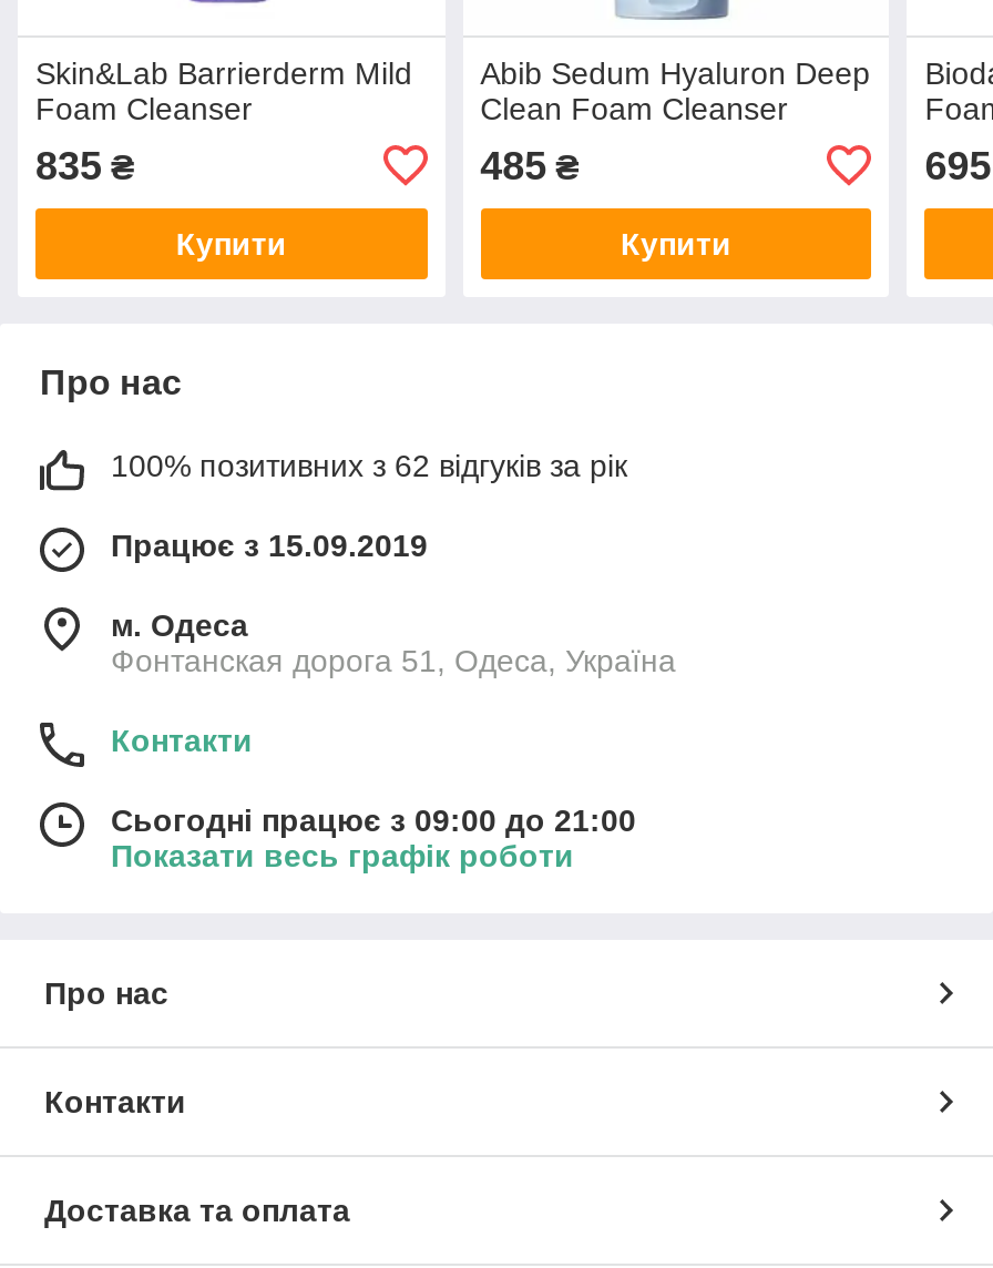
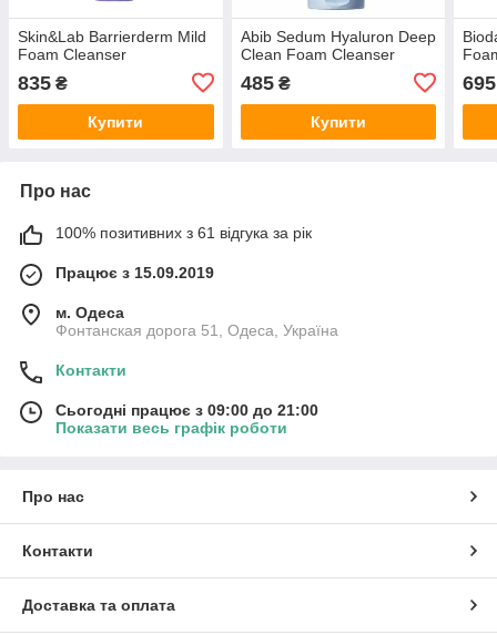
[111,448,627,483] 100% позитивних з 62 відгуків за рік -> [55,224,312,242] 100% позитивних з 61 відгука за рік

